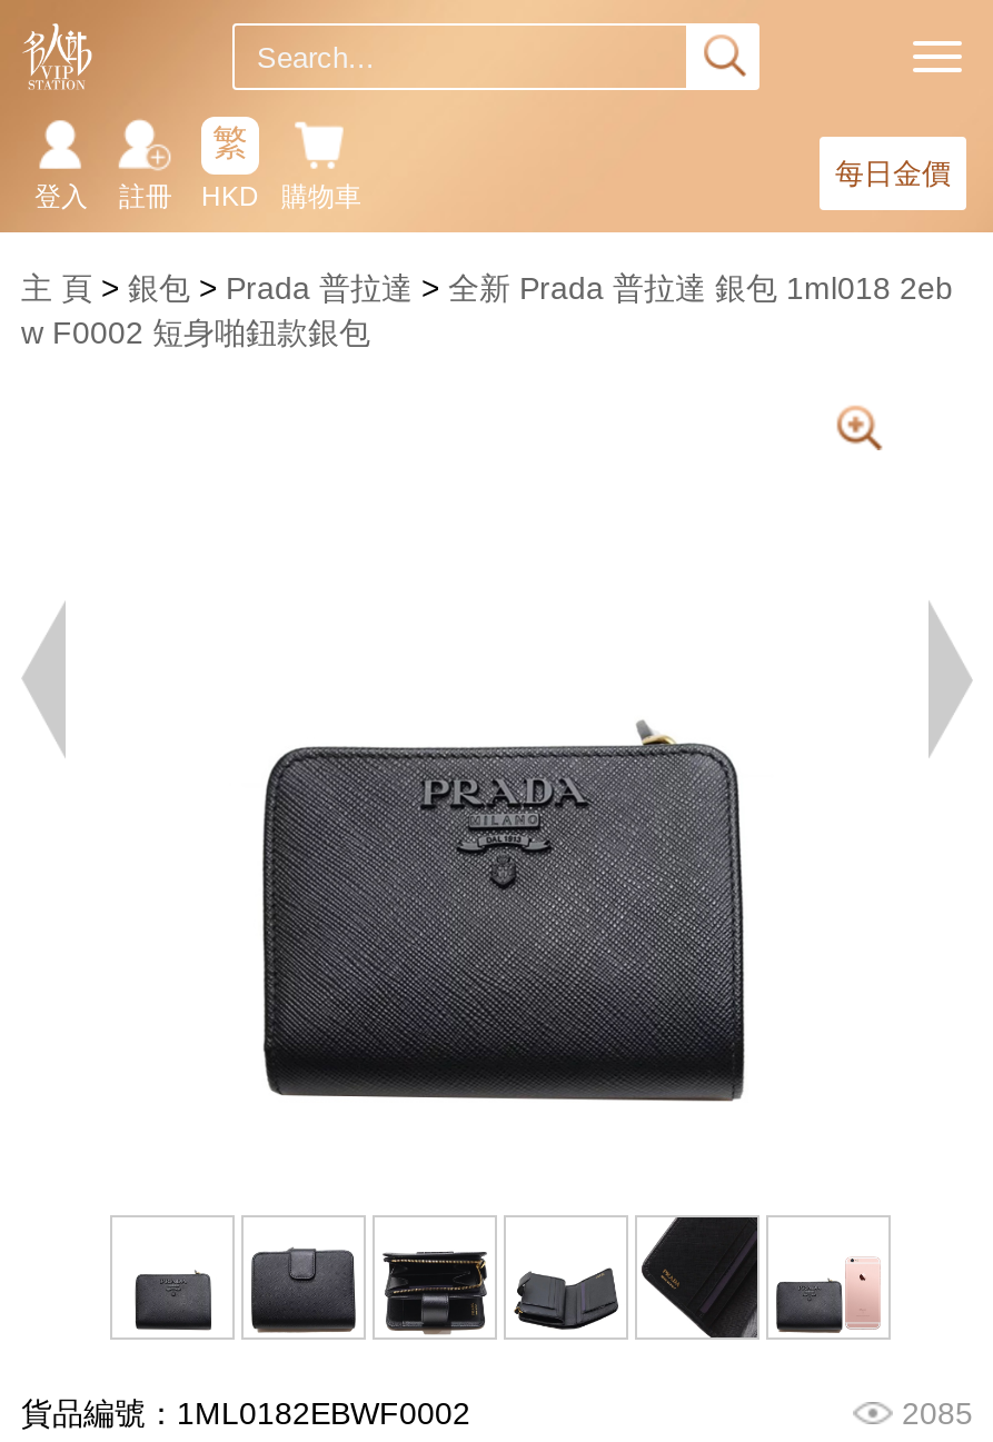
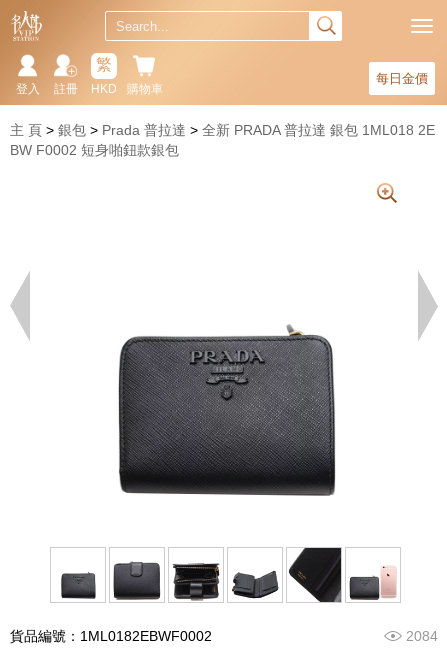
[448,270,953,306] 全新 Prada 普拉達 銀包 1ml018 2eb -> [202,122,435,138] 全新 PRADA 普拉達 銀包 1ML018 2E
[21,315,370,350] w F0002 短身啪鈕款銀包 -> [10,142,179,158] BW F0002 短身啪鈕款銀包
[902,1396,973,1432] 2085 -> [406,628,438,644] 2084

